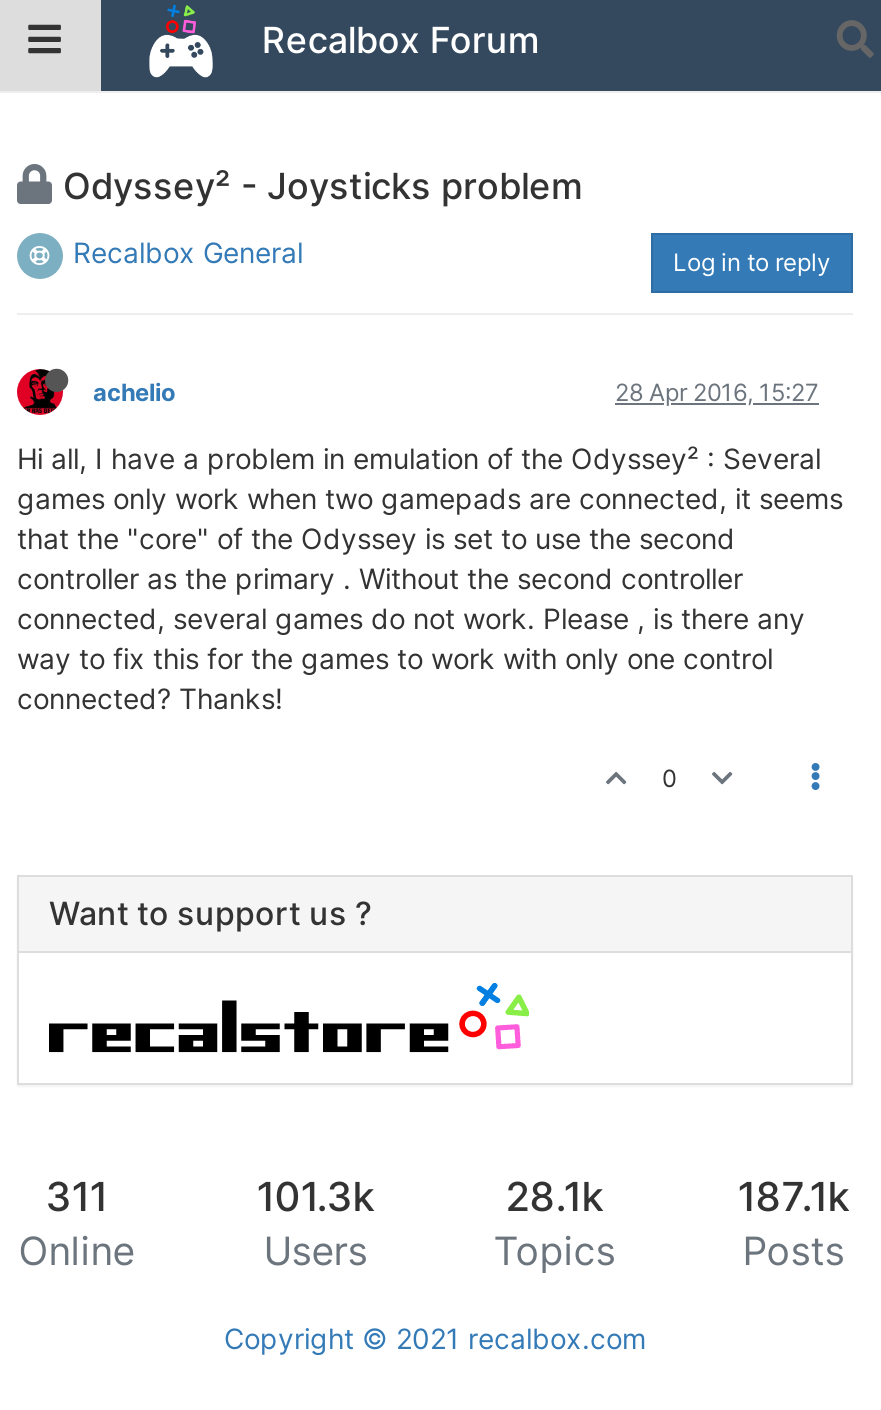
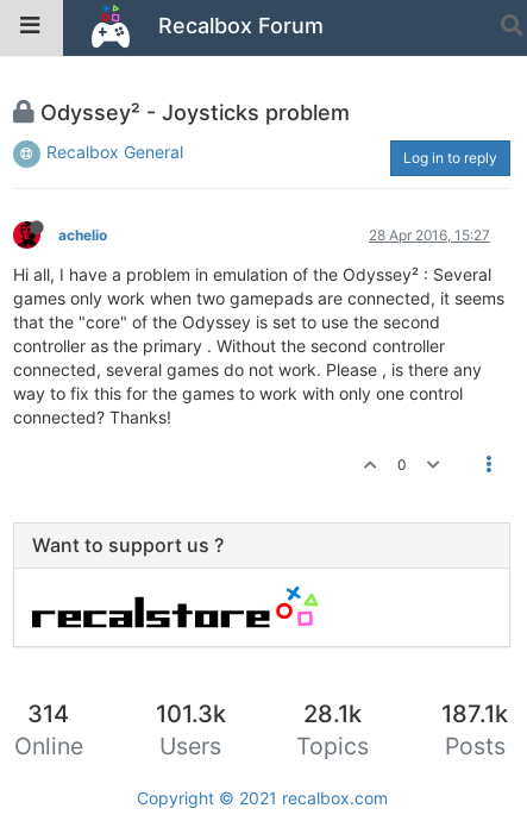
[45,1174,107,1222] 311 -> [28,700,69,729] 314

